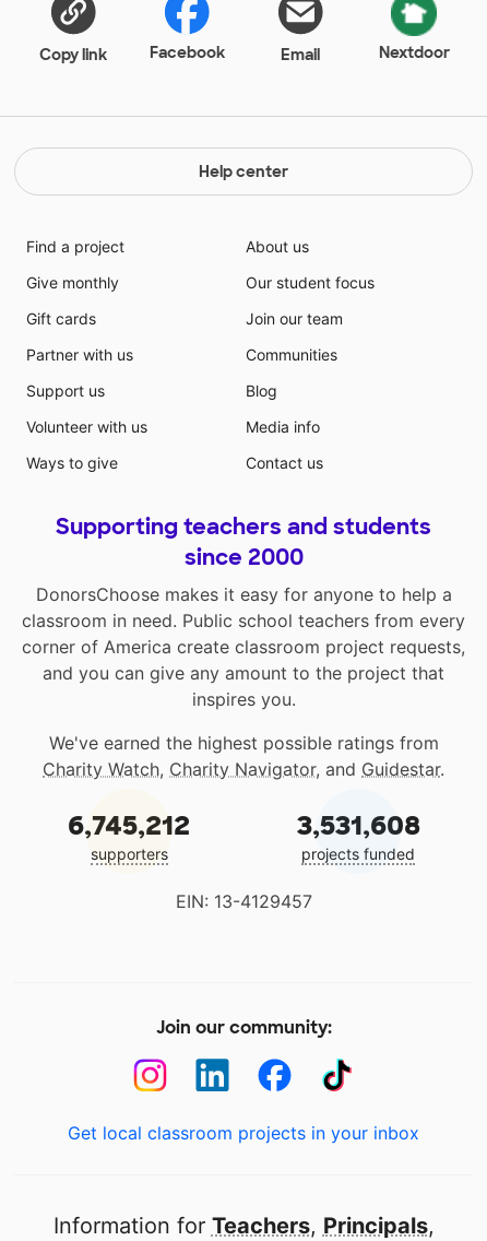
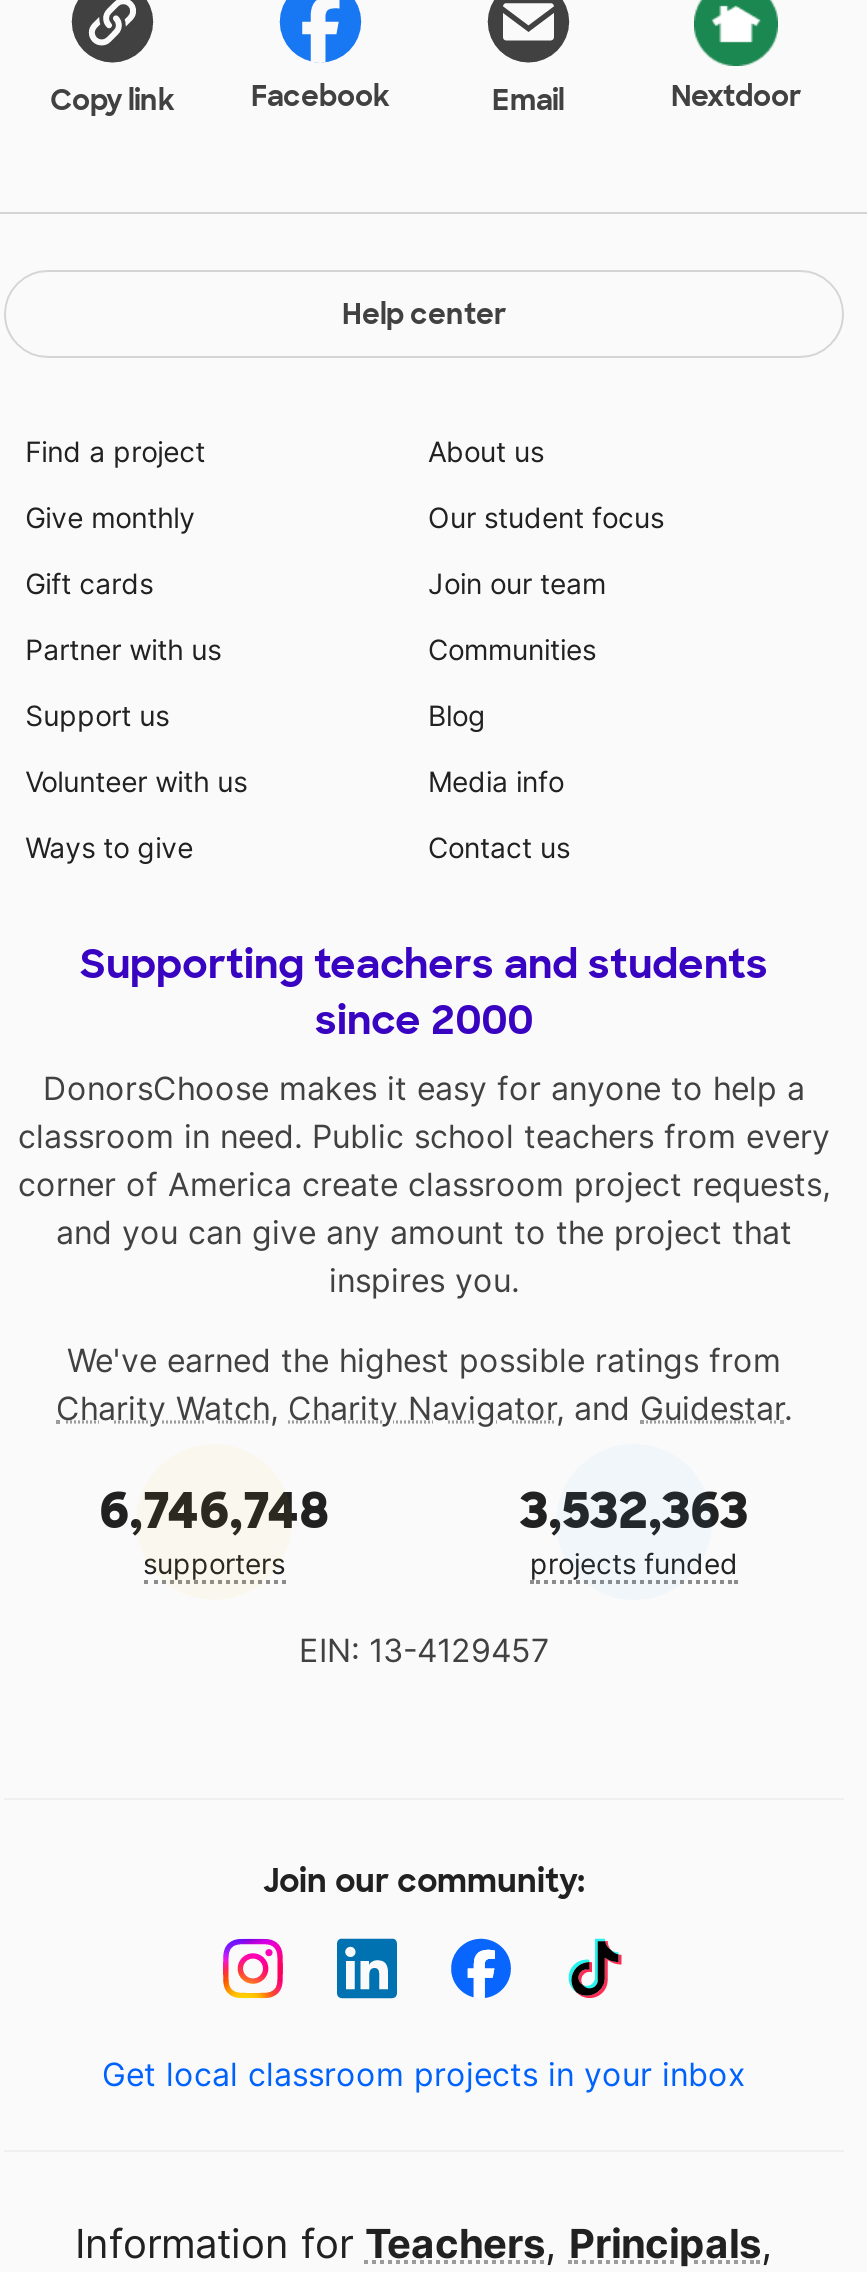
[68,808,190,842] 6,745,212 -> [99,1479,329,1541] 6,746,748
[296,808,420,842] 3,531,608 -> [520,1479,748,1541] 3,532,363

